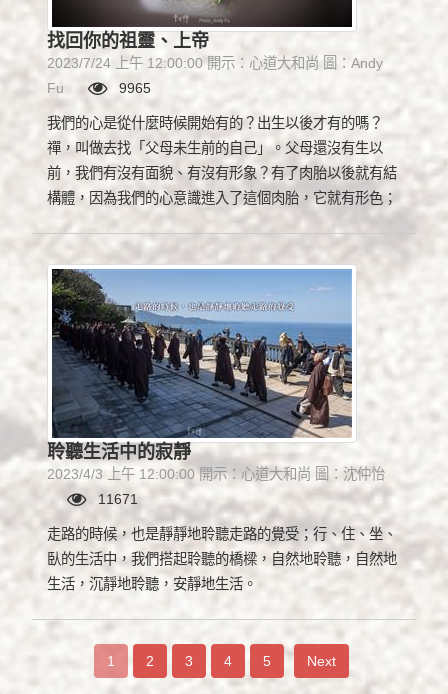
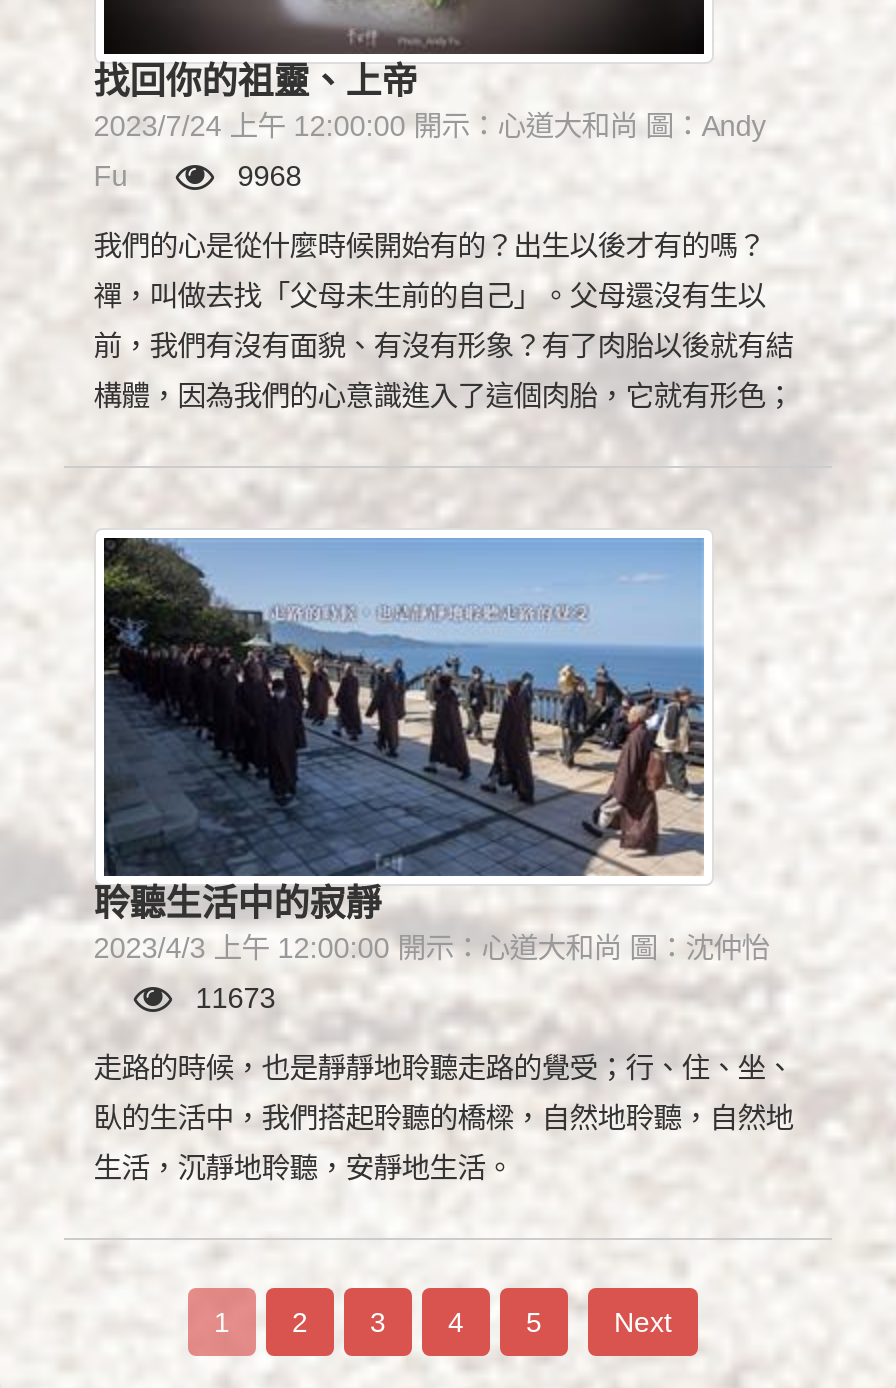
[107,80,151,96] 9965 -> [213,160,301,192] 9968
[86,491,138,507] 11671 -> [171,982,275,1014] 11673

